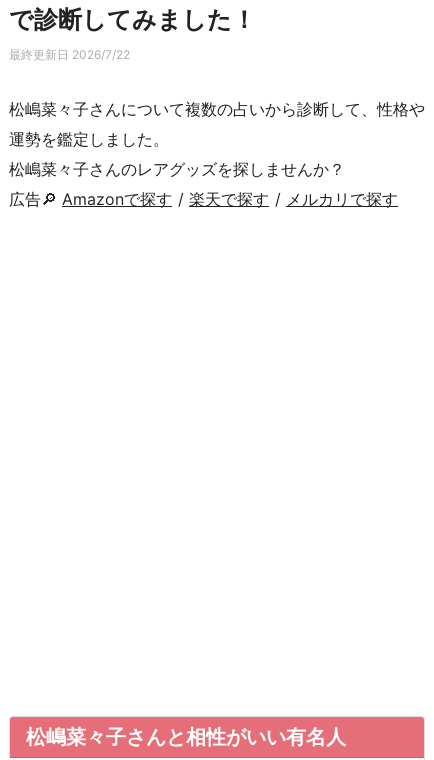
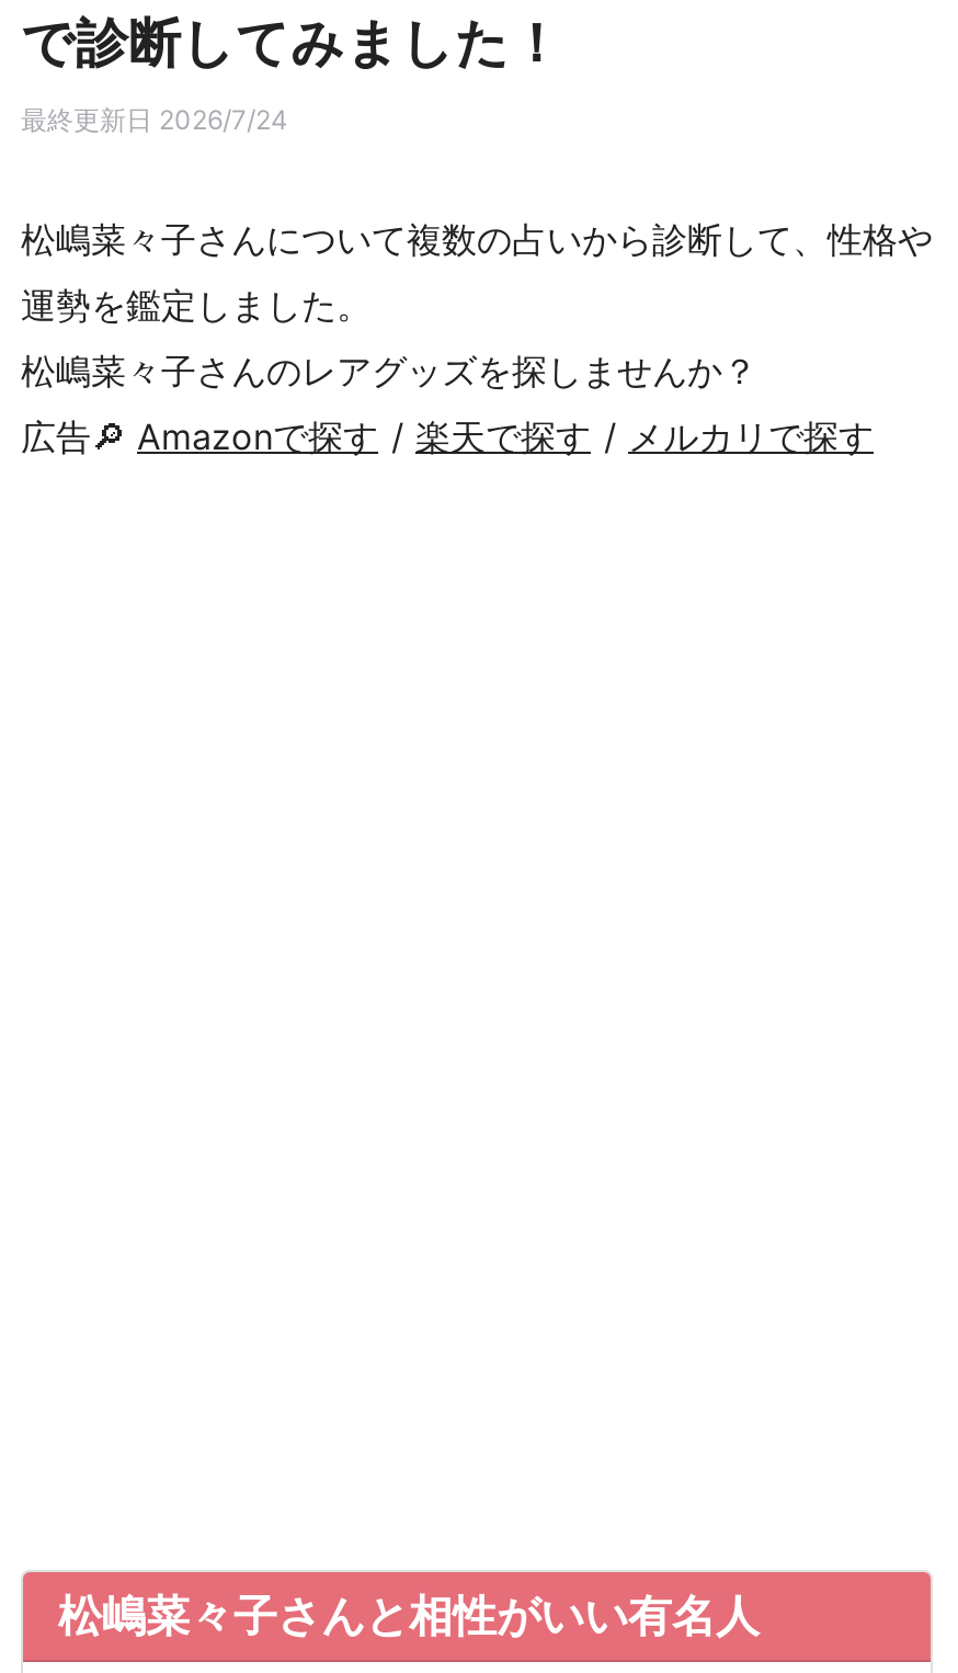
[9,47,130,62] 最終更新日 2026/7/22 -> [21,104,288,137] 最終更新日 2026/7/24

